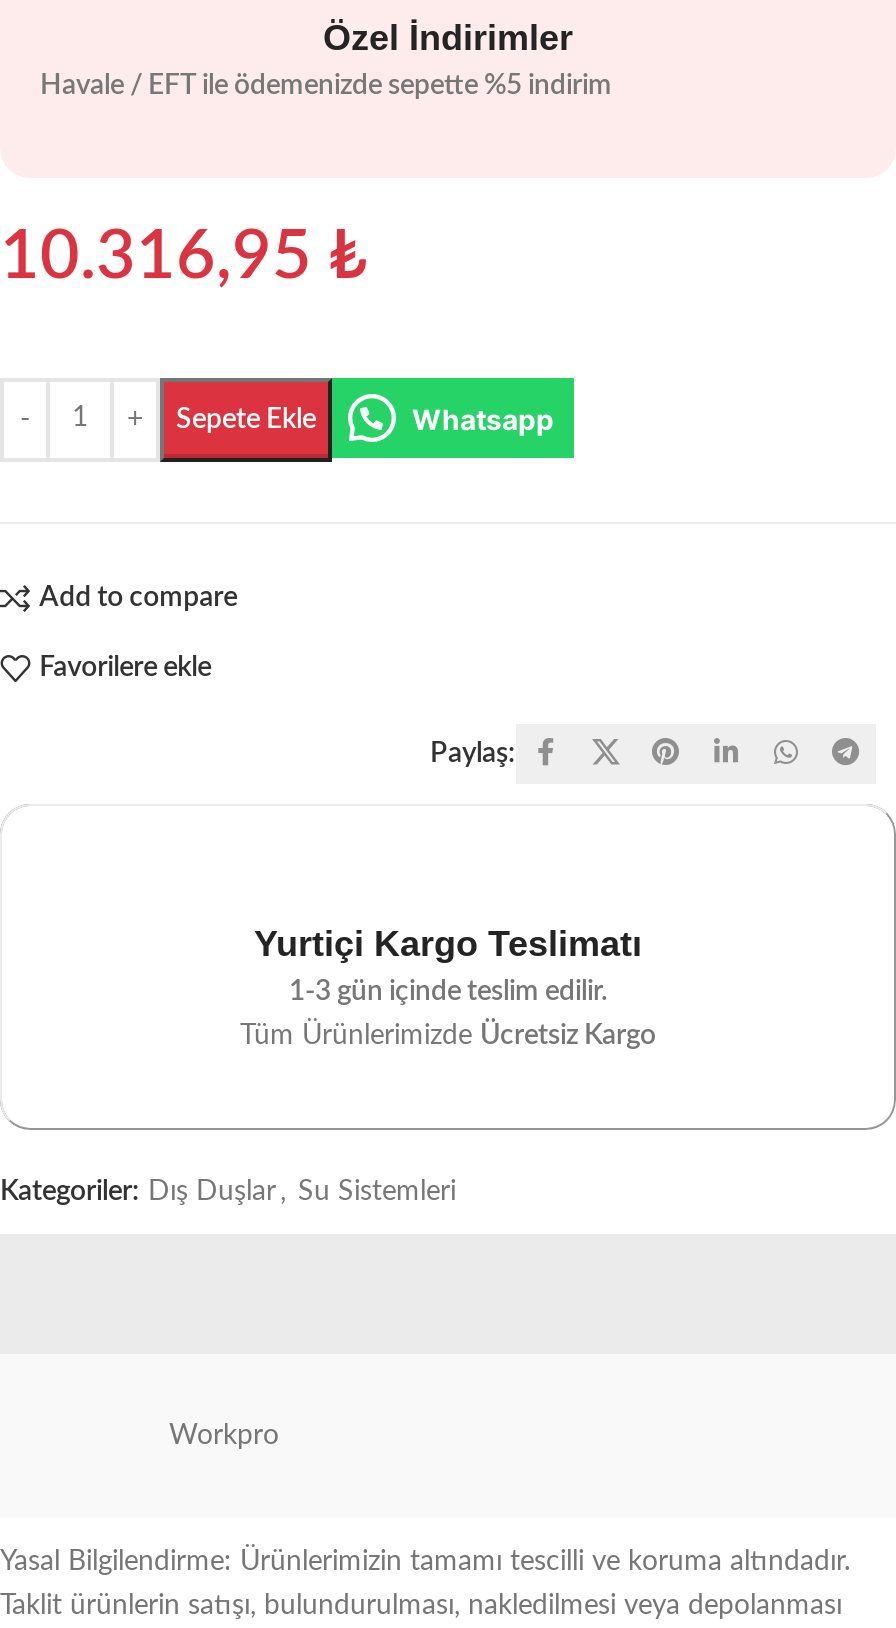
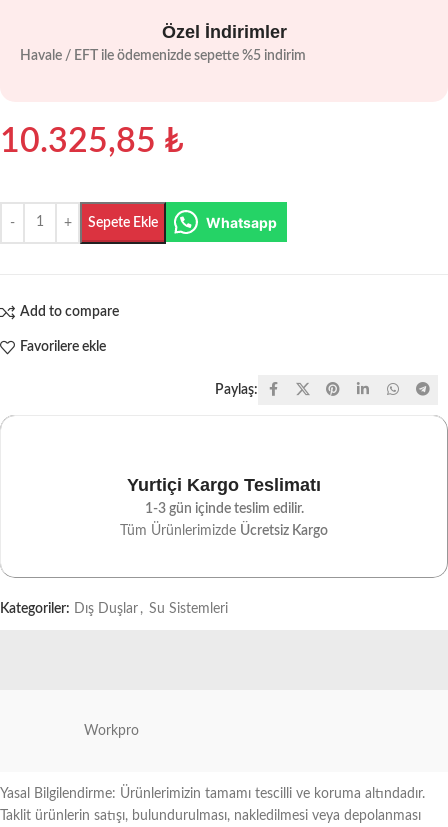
[0,223,368,291] 10.316,95 ₺ -> [0,124,184,158] 10.325,85 ₺

